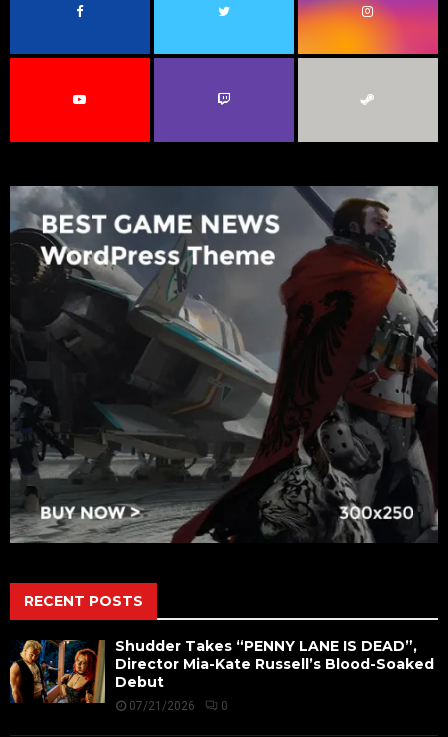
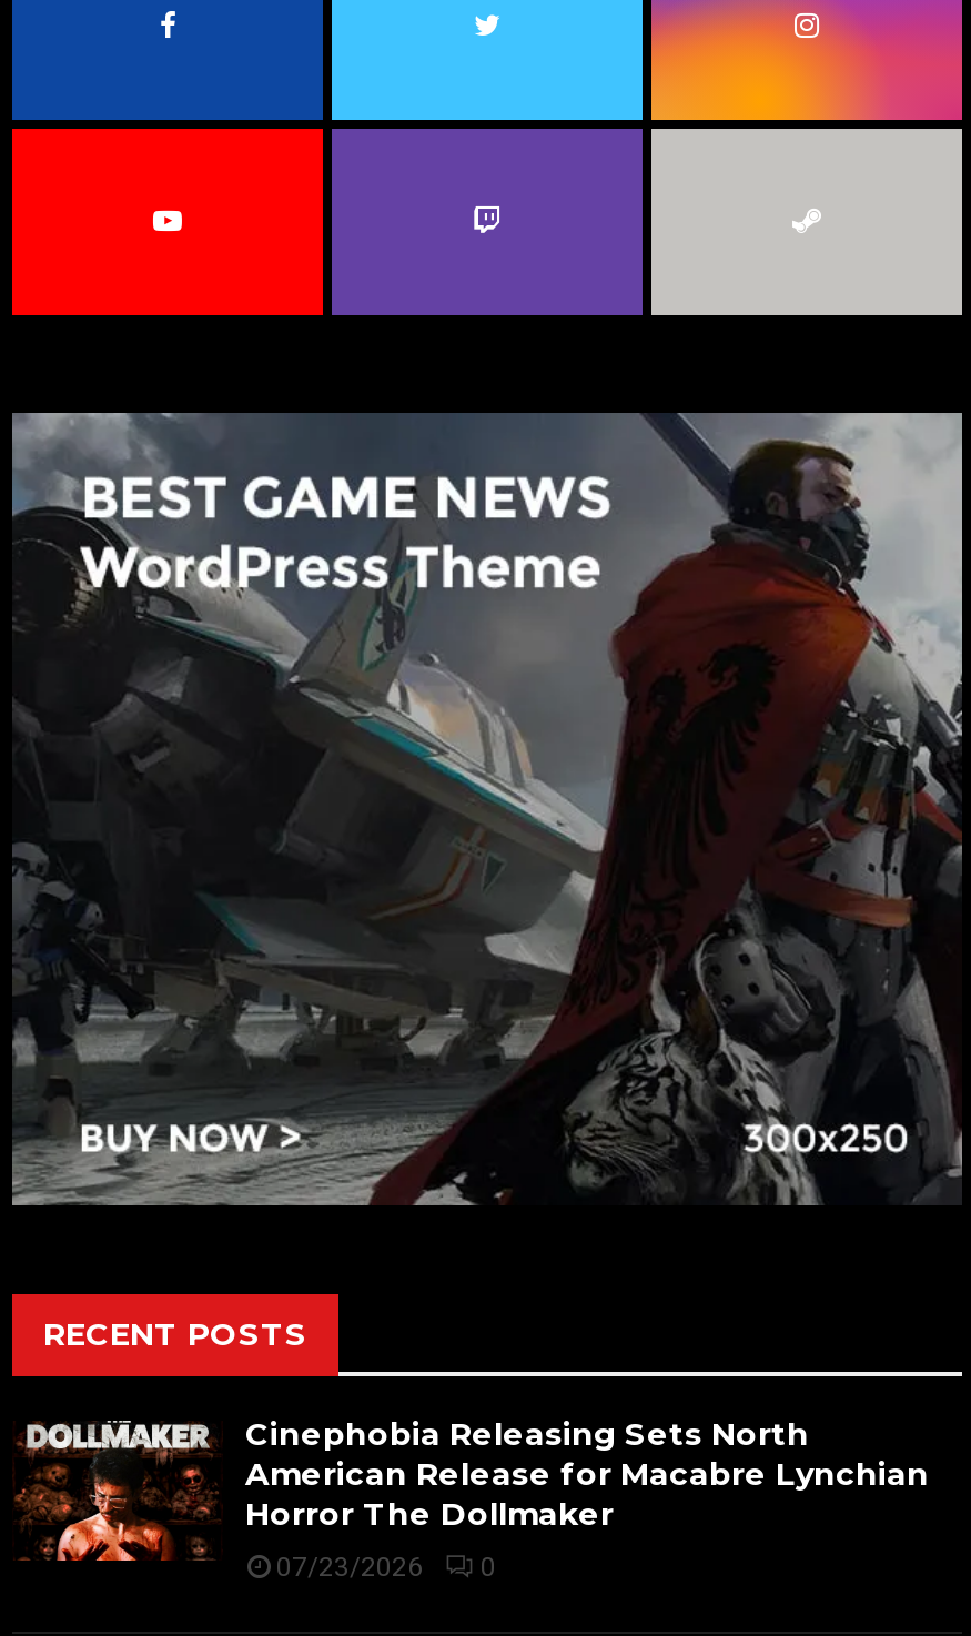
[9,637,434,713] [image] | Shudder Takes “PENNY LANE IS DEAD”, | Director Mia-Kate Russell’s Blood-Soaked | Debut | 07/21/2026 -> [12,1414,929,1583] [image] | Cinephobia Releasing Sets North | American Release for Macabre Lynchian | Horror The Dollmaker | 07/23/2026

